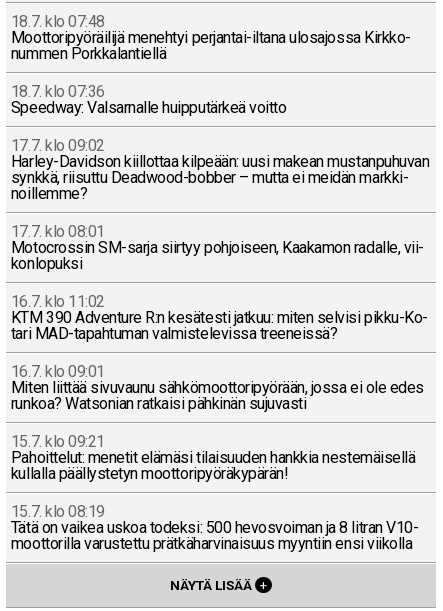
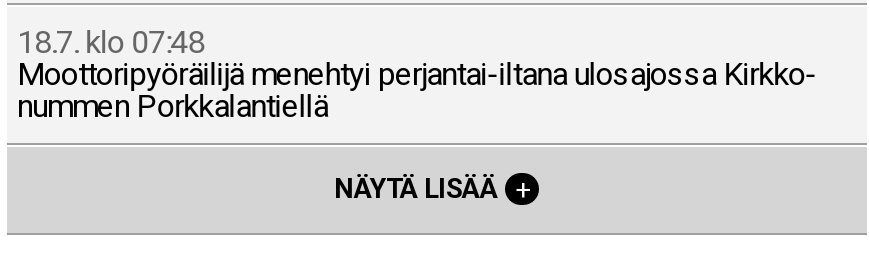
[11,82,429,553] 18.7. klo 07:36 | Speedway: Valsarnalle huipputärkeä voitto | 17.7. klo 09:02 | Harley-Davidson kiillottaa kilpeään: uusi makean mustanpuhuvan | synkkä, riisuttu Deadwood-bobber – mutta ei meidän markki | noillemme? | 17.7. klo 08:01 | Motocrossin SM-sarja siirtyy pohjoiseen, Kaakamon radalle, vii | konlopuksi | 16.7. klo 11:02 | KTM 390 Adventure R:n kesätesti jatkuu: miten selvisi pikku-Ko | tari MAD-tapahtuman valmistelevissa treeneissä? | 16.7. klo 09:01 | Miten liittää sivuvaunu sähkömoottoripyörään, jossa ei ole edes | runkoa? Watsonian ratkaisi pähkinän sujuvasti | 15.7. klo 09:21 | Pahoittelut: menetit elämäsi tilaisuuden hankkia nestemäisellä | kullalla päällystetyn moottoripyöräkypärän! | 15.7. klo 08:19 | Tätä on vaikea uskoa todeksi: 500 hevosvoiman ja 8 litran V10- | moottorilla varustettu prätkäharvinaisuus myyntiin ensi viikolla -> none

